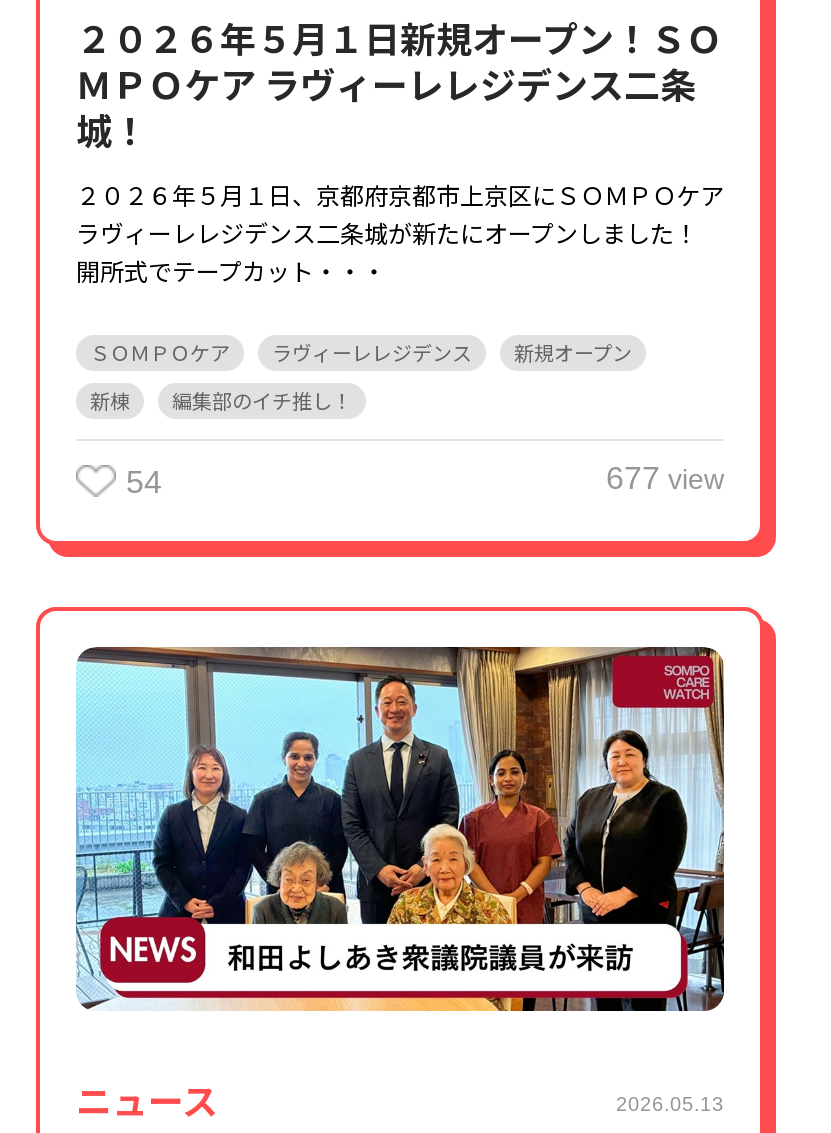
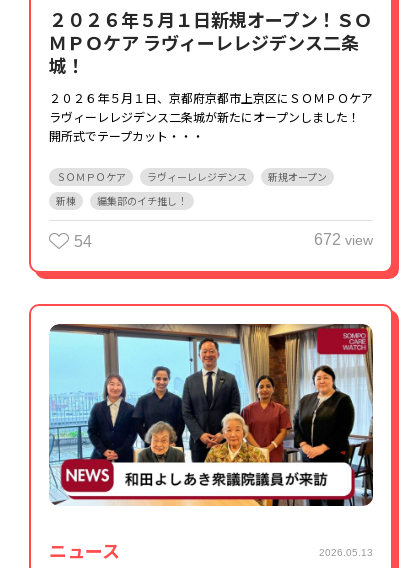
[606,460,724,494] 677 view -> [314,231,373,248] 672 view

